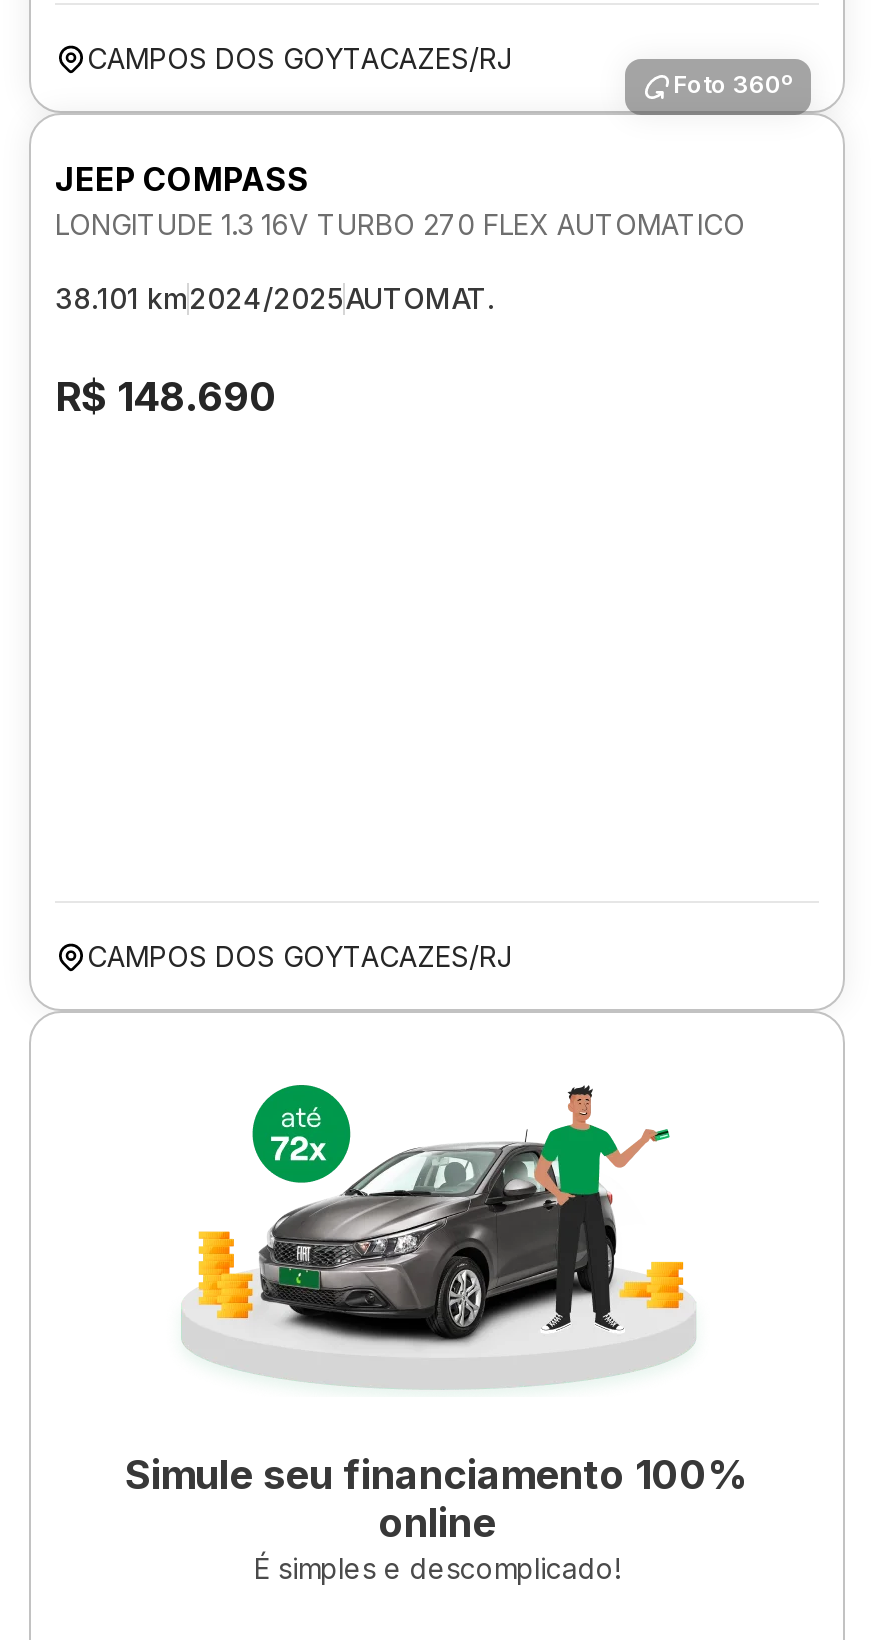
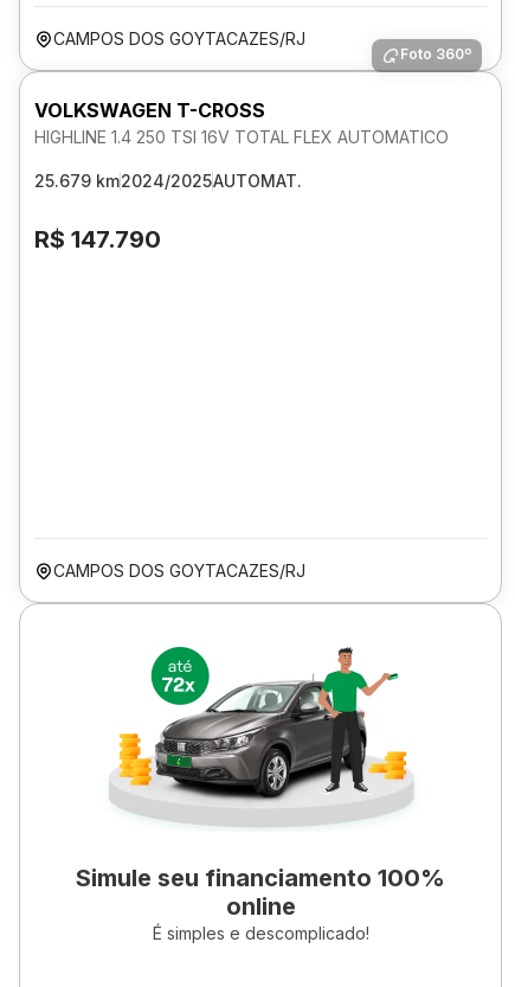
[55,159,745,241] JEEP COMPASS | LONGITUDE 1.3 16V TURBO 270 FLEX AUTOMATICO -> [34,98,449,147] VOLKSWAGEN T-CROSS | HIGHLINE 1.4 250 TSI 16V TOTAL FLEX AUTOMATICO
[55,281,495,315] 38.101 km2024/2025AUTOMAT. -> [34,171,302,191] 25.679 km2024/2025AUTOMAT.
[55,373,277,421] R$ 148.690 -> [34,225,161,254] R$ 147.790

